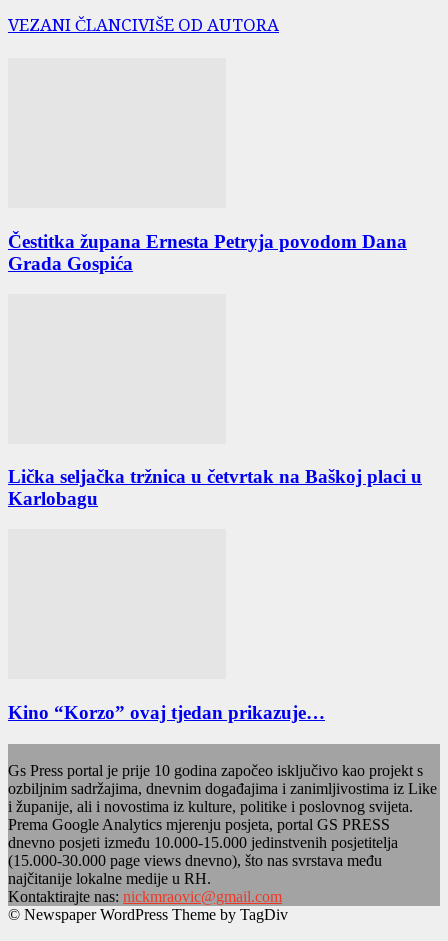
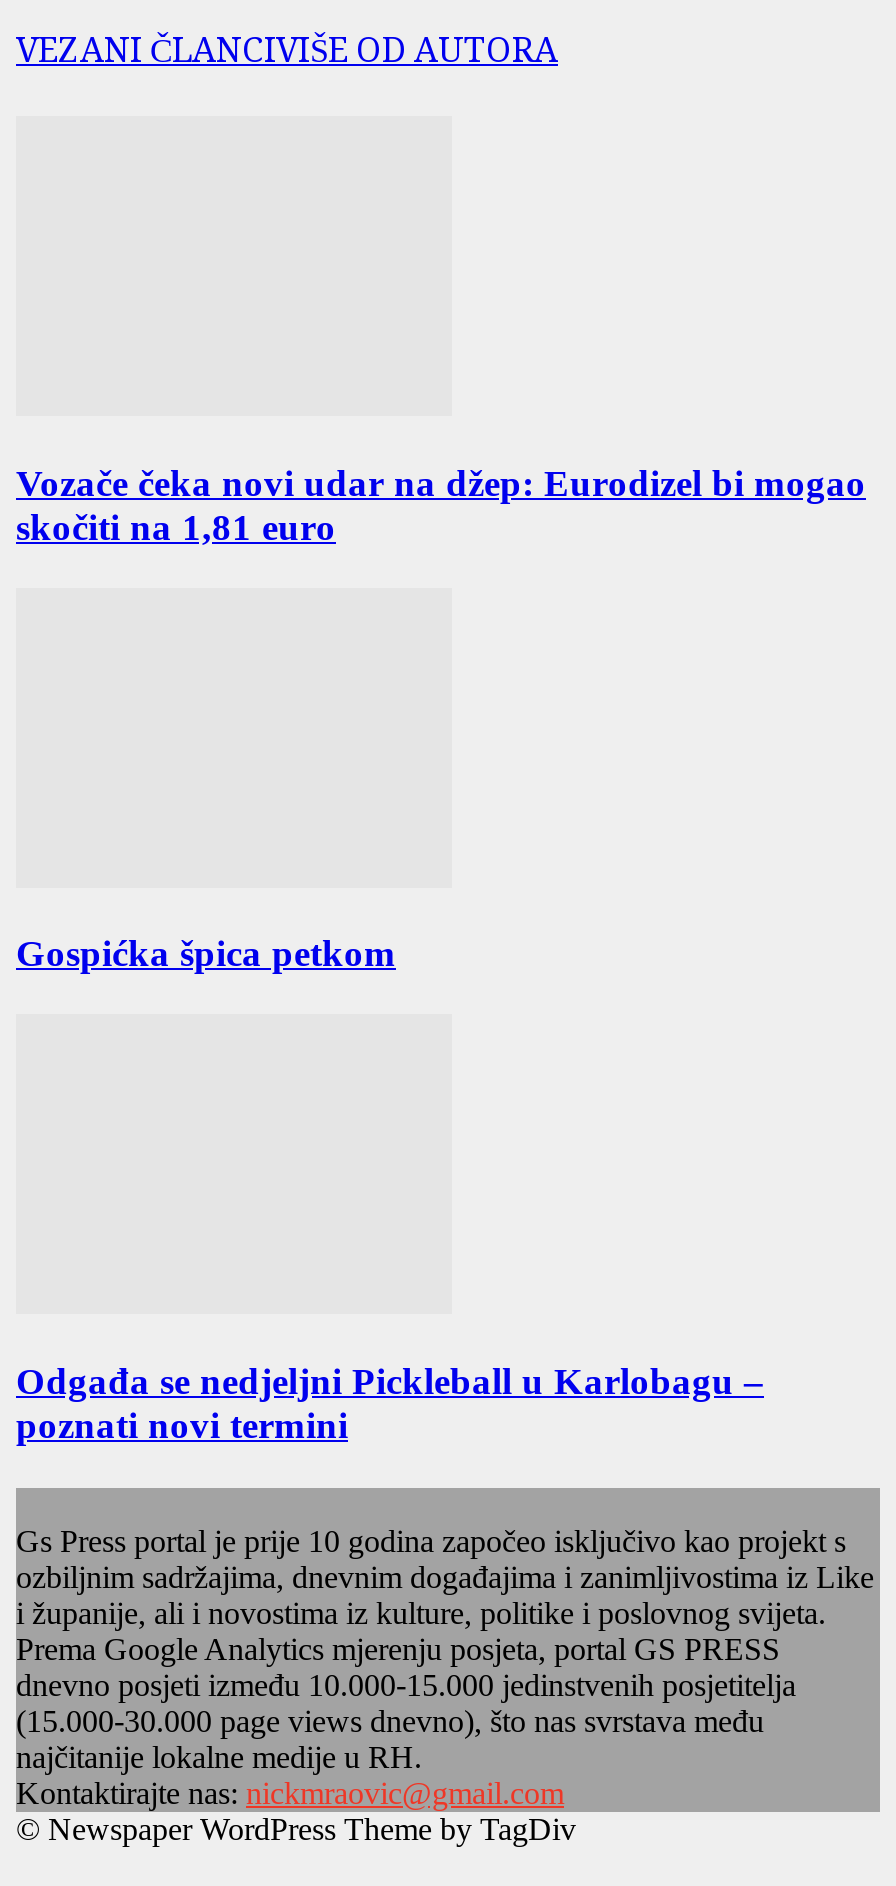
[8,231,407,274] Čestitka župana Ernesta Petryja povodom Dana | Grada Gospića -> [16,462,866,548] Vozače čeka novi udar na džep: Eurodizel bi mogao | skočiti na 1,81 euro
[8,466,422,509] Lička seljačka tržnica u četvrtak na Baškoj placi u | Karlobagu -> [16,933,396,975] Gospićka špica petkom
[8,702,325,723] Kino “Korzo” ovaj tjedan prikazuje… -> [16,1360,764,1446] Odgađa se nedjeljni Pickleball u Karlobagu – | poznati novi termini

